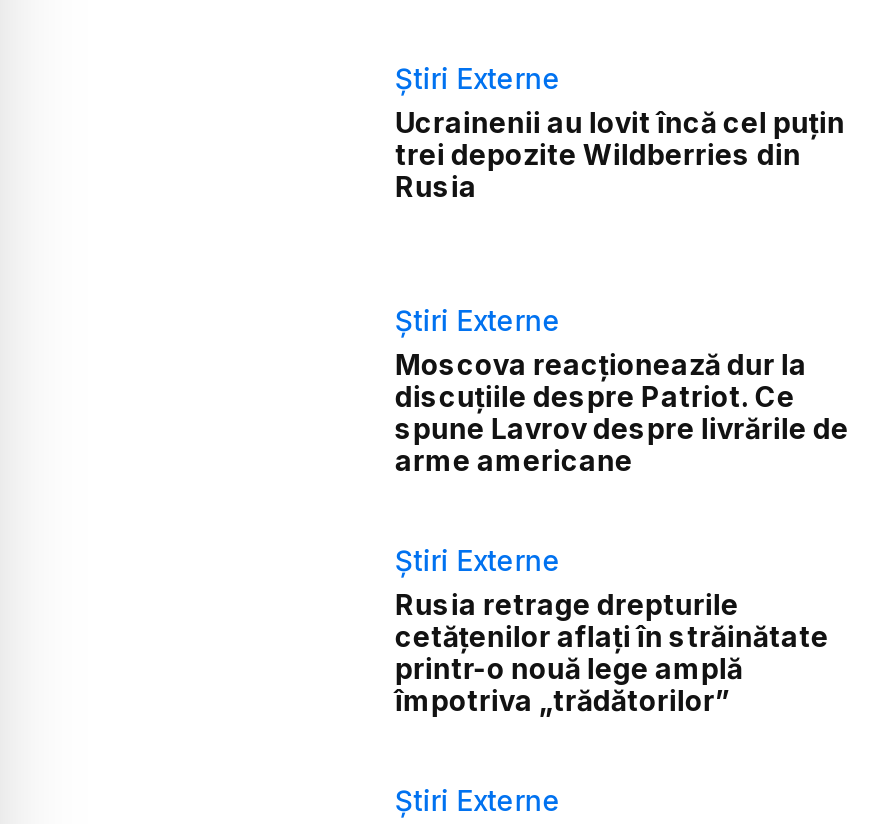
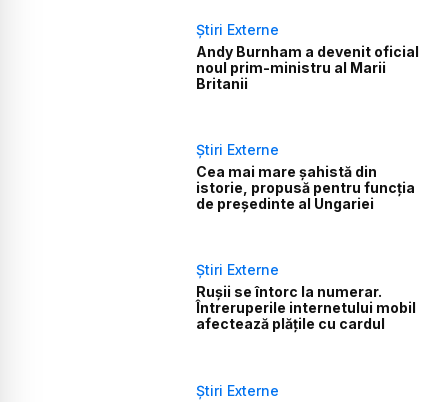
[395,105,845,203] Ucrainenii au lovit încă cel puțin | trei depozite Wildberries din | Rusia -> [196,43,419,92] Andy Burnham a devenit oficial | noul prim-ministru al Marii | Britanii
[395,346,849,476] Moscova reacționează dur la | discuțiile despre Patriot. Ce | spune Lavrov despre livrările de | arme americane -> [196,163,415,212] Cea mai mare șahistă din | istorie, propusă pentru funcția | de președinte al Ungariei
[395,587,829,717] Rusia retrage drepturile | cetățenilor aflați în străinătate | printr-o nouă lege amplă | împotriva „trădătorilor” -> [196,283,416,332] Rușii se întorc la numerar. | Întreruperile internetului mobil | afectează plățile cu cardul

